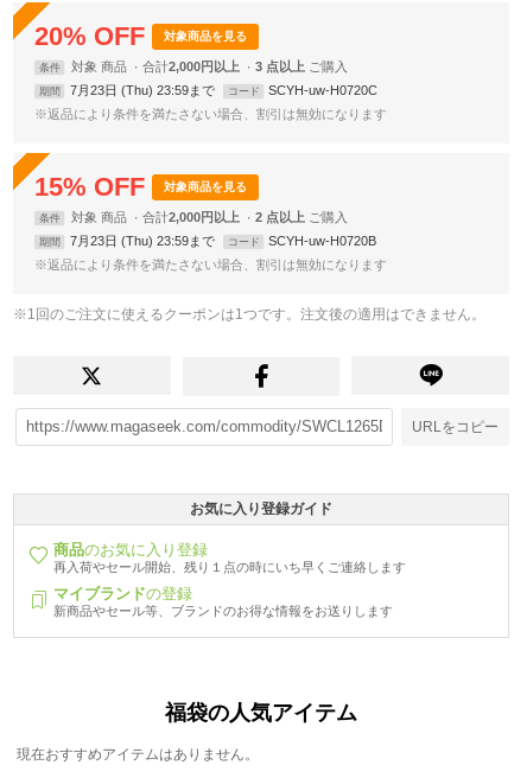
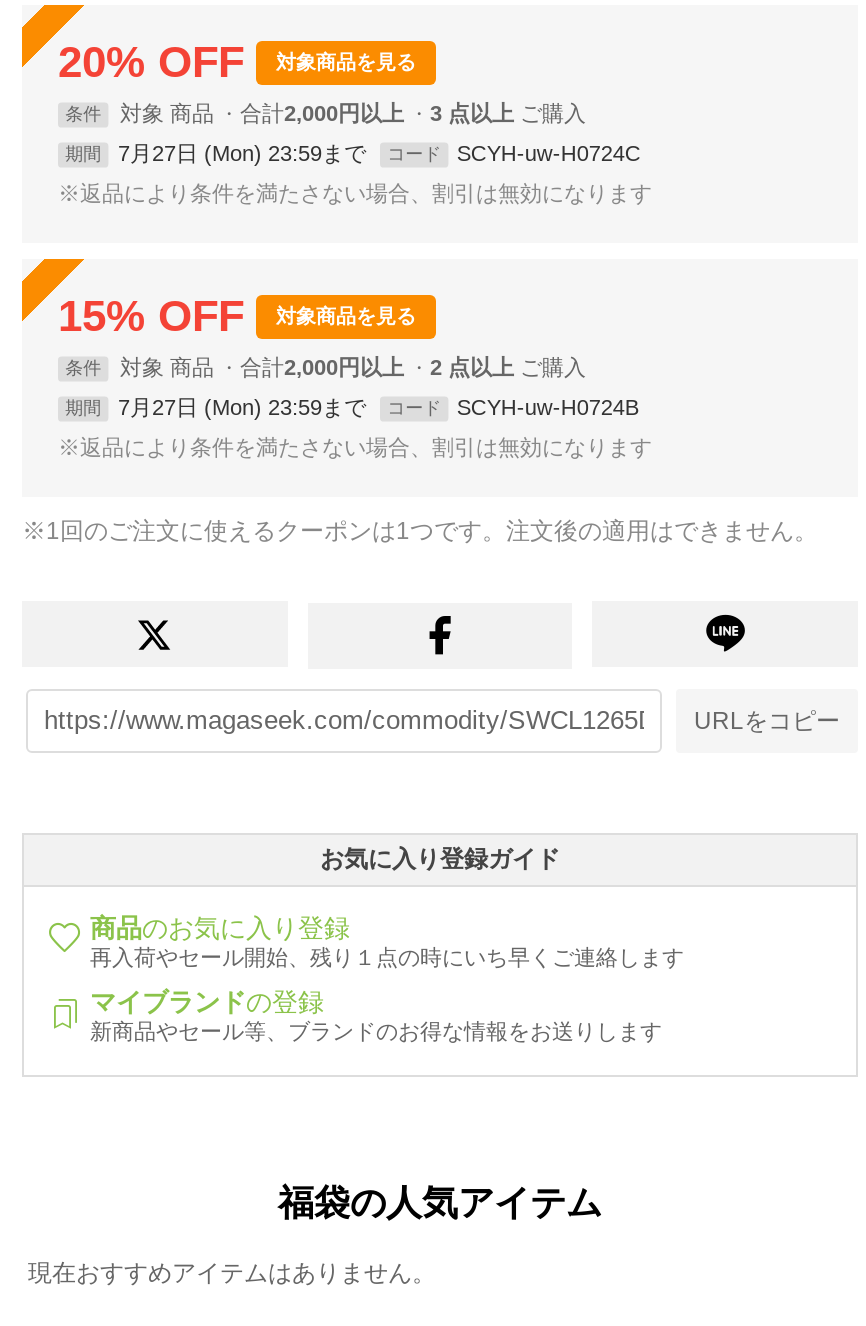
[70,83,215,97] 7月23日 (Thu) 23:59まで -> [118,140,366,164] 7月27日 (Mon) 23:59まで
[269,83,378,97] SCYH-uw-H0720C -> [457,140,641,164] SCYH-uw-H0724C
[70,233,215,248] 7月23日 (Thu) 23:59まで -> [118,394,366,418] 7月27日 (Mon) 23:59まで
[269,233,377,248] SCYH-uw-H0720B -> [457,394,639,418] SCYH-uw-H0724B

